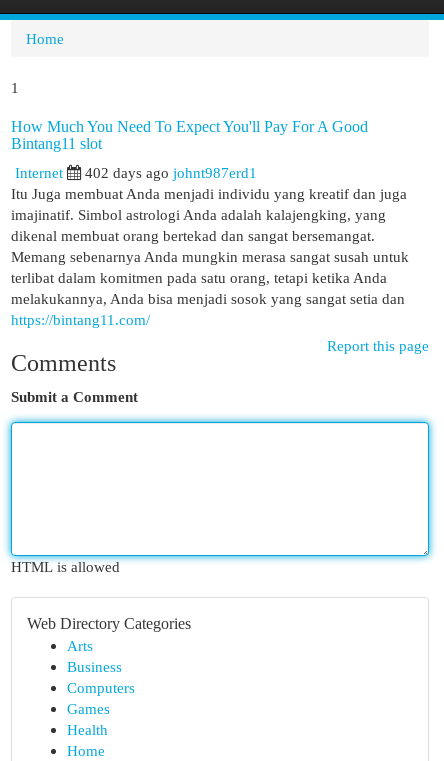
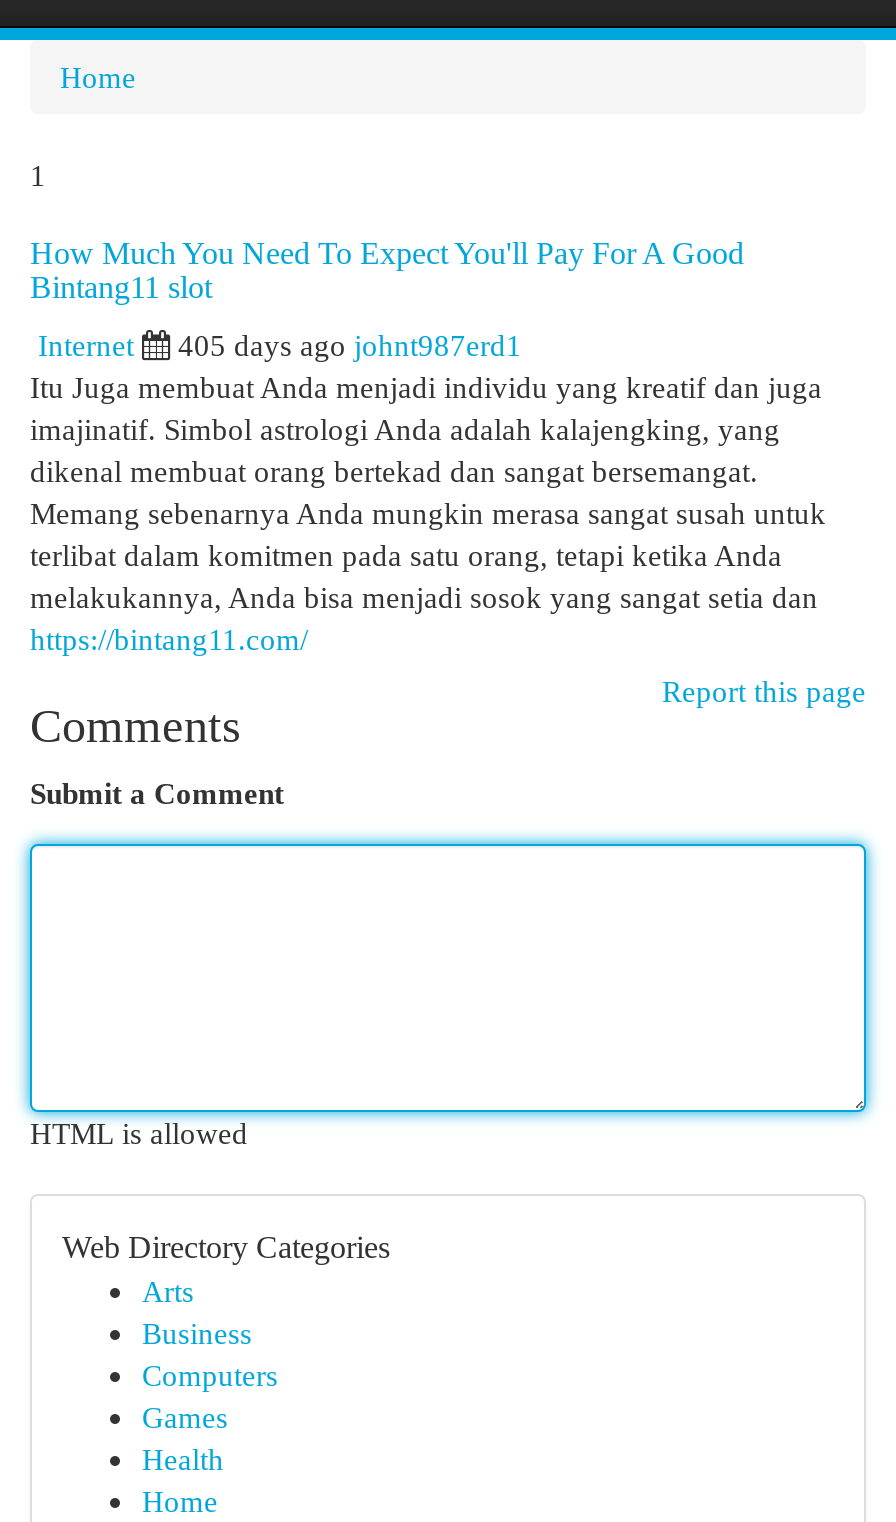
[85,164,257,181] 402 days ago johnt987erd1 -> [178,328,522,362] 405 days ago johnt987erd1

